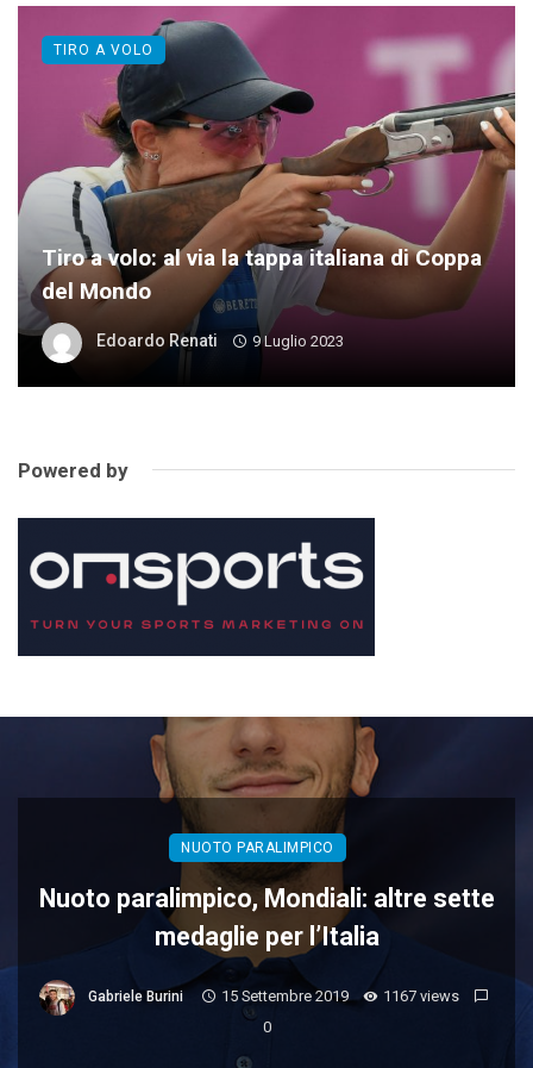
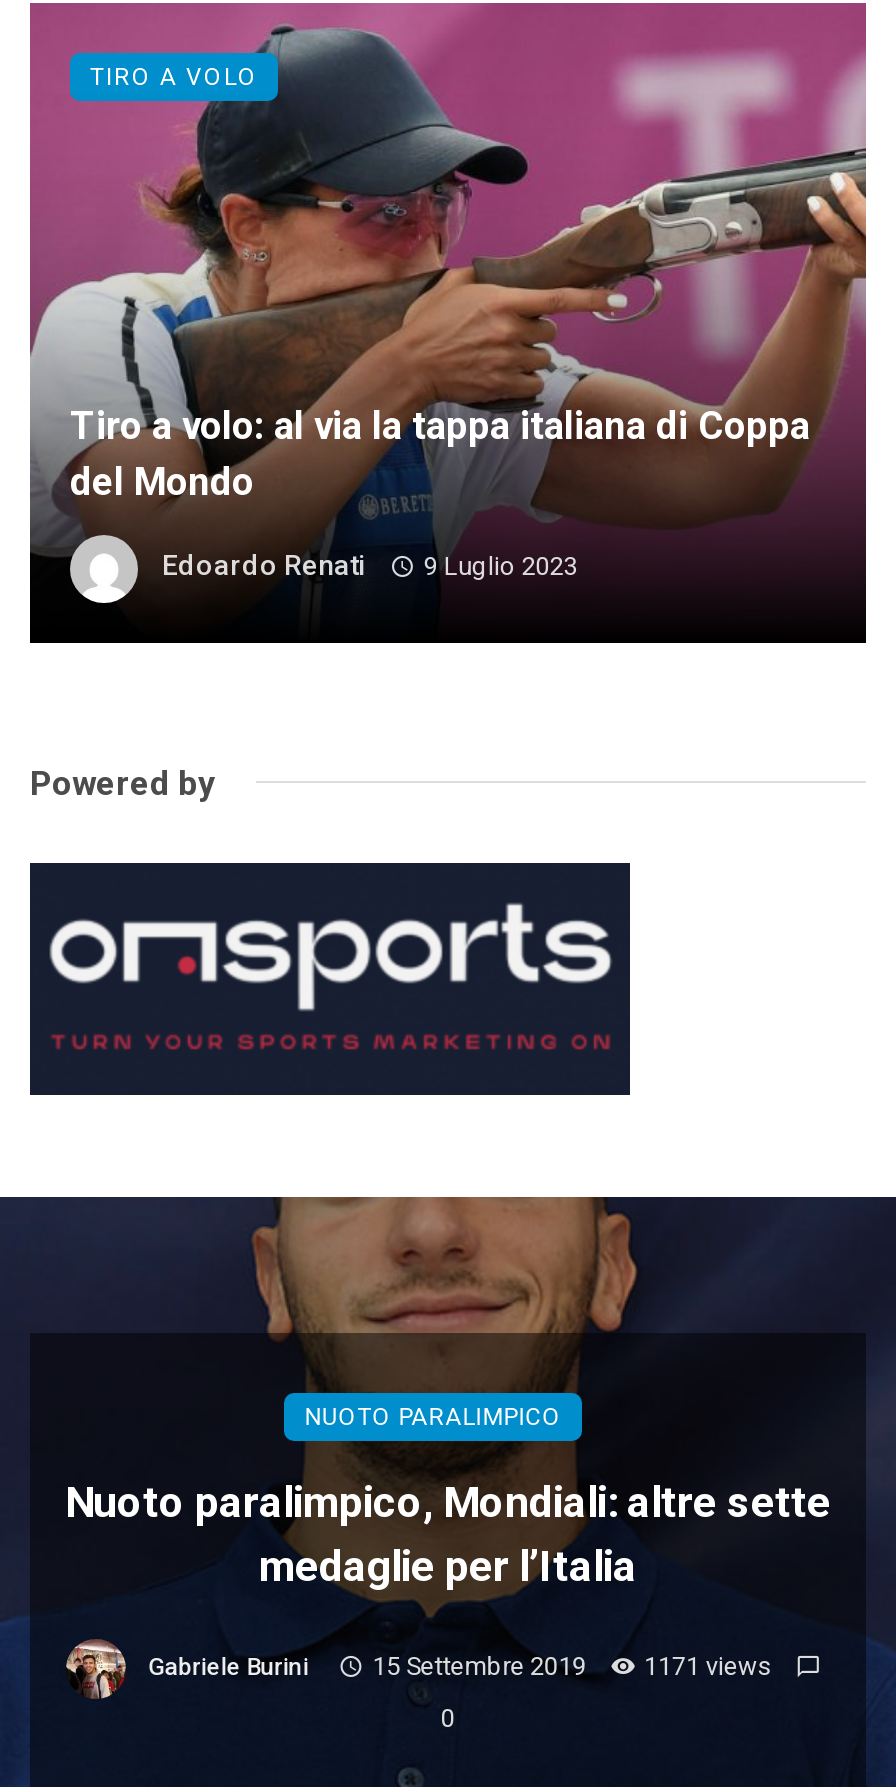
[221,987,459,1005] 15 Settembre 2019 1167 views -> [372,1651,772,1681] 15 Settembre 2019 1171 views

